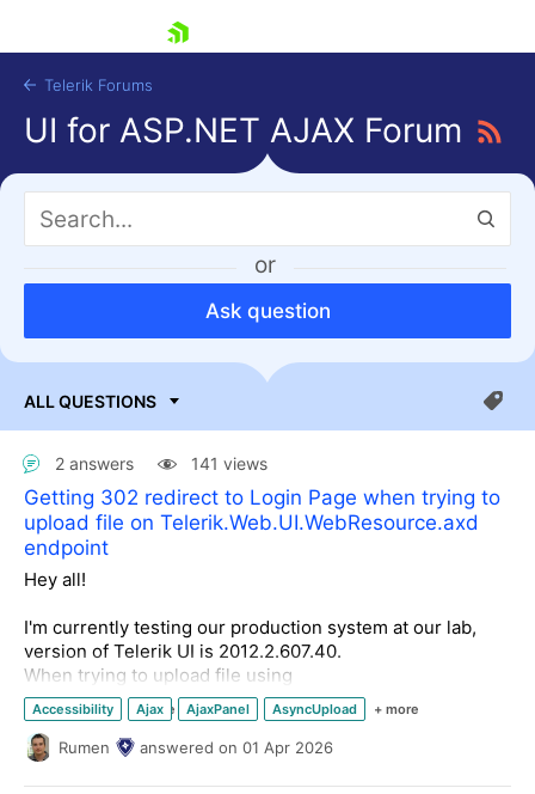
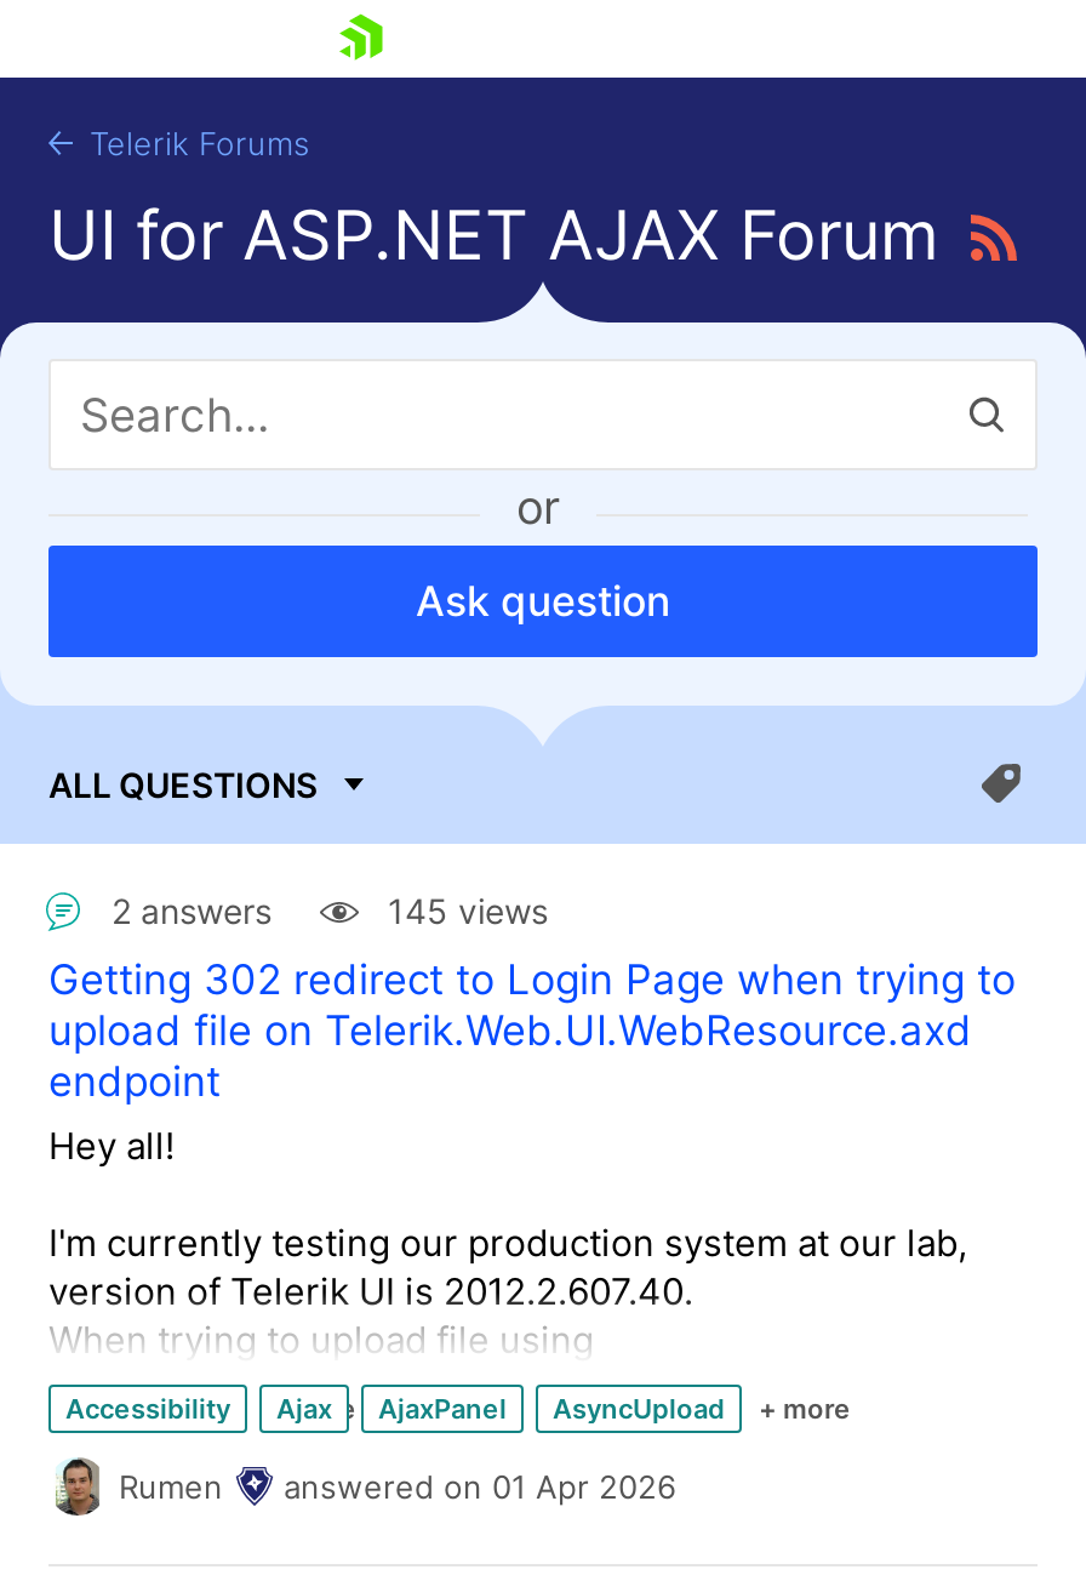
[191,454,267,474] 141 views -> [388,891,548,932] 145 views

